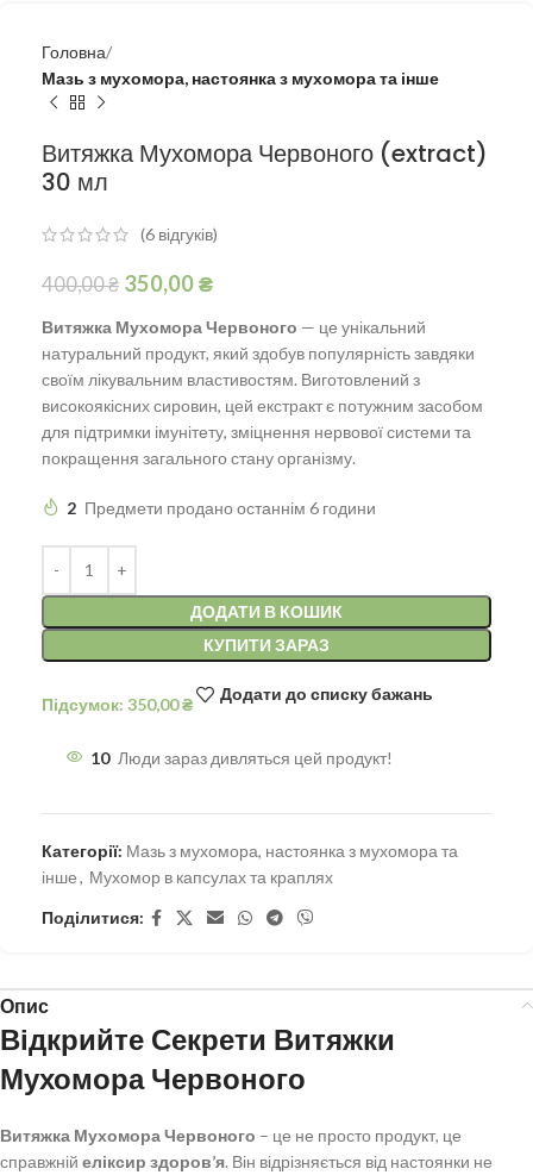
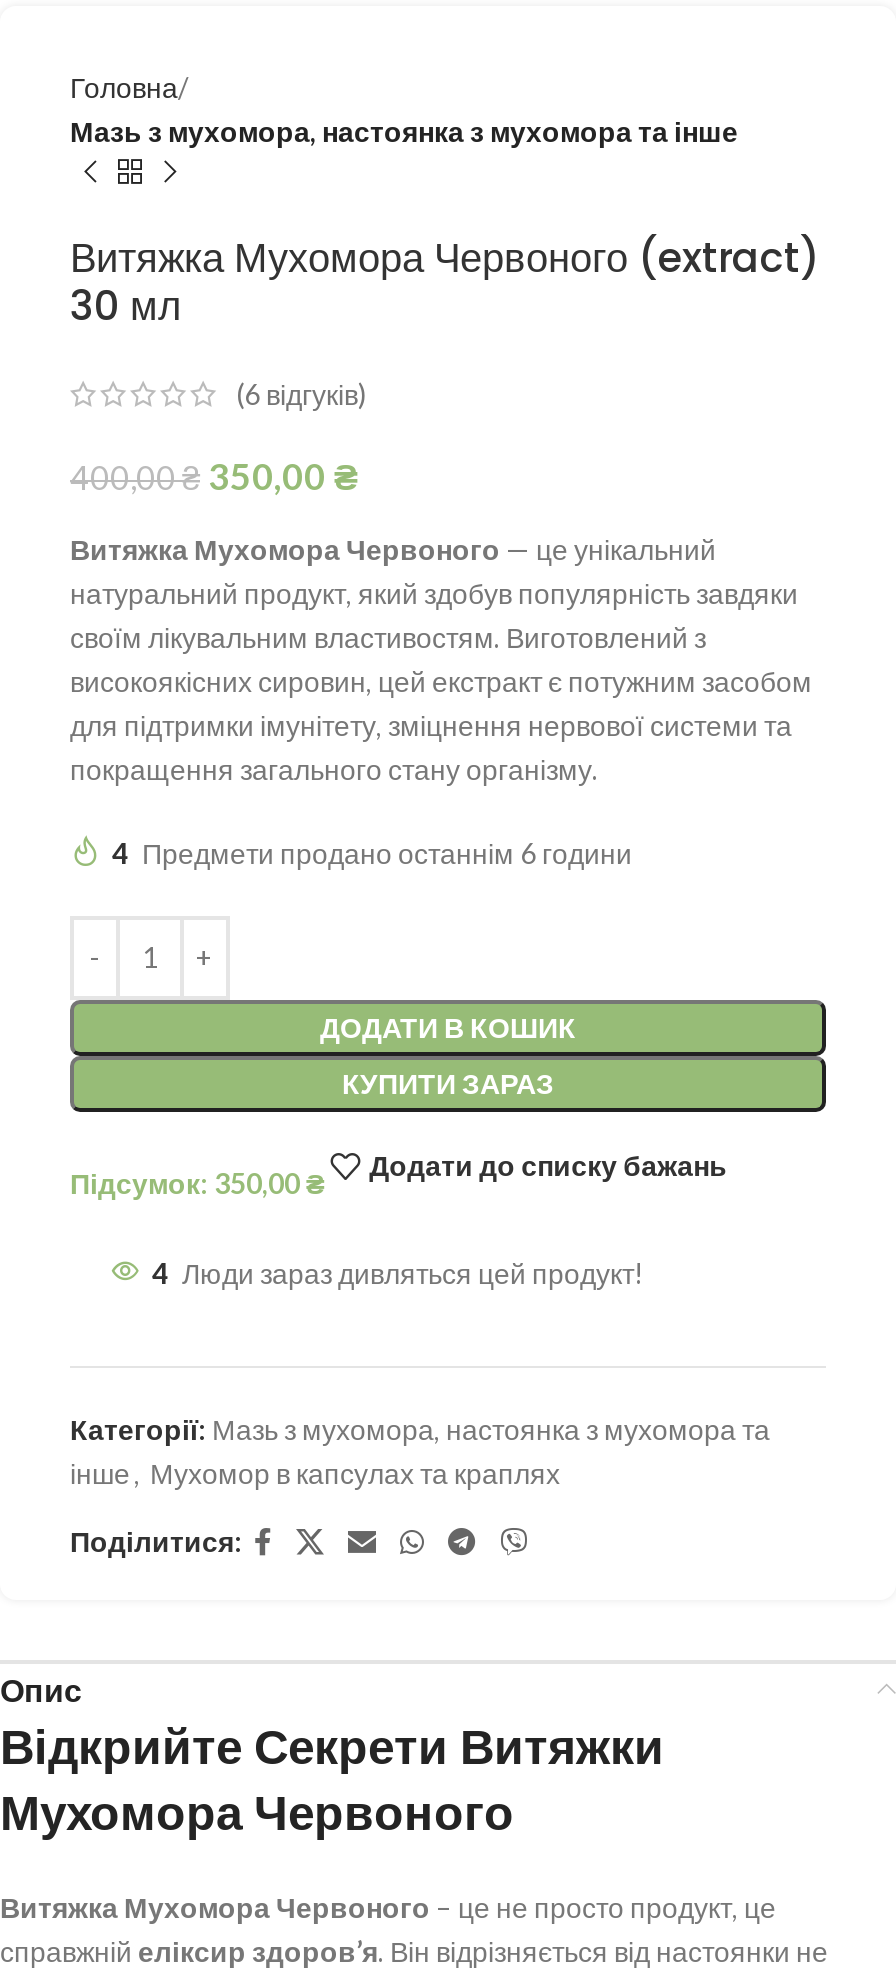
[67,498,376,518] 2 Предмети продано останнім 6 години -> [112,836,632,870] 4 Предмети продано останнім 6 години
[90,748,393,768] 10 Люди зараз дивляться цей продукт! -> [152,1256,644,1290] 4 Люди зараз дивляться цей продукт!

